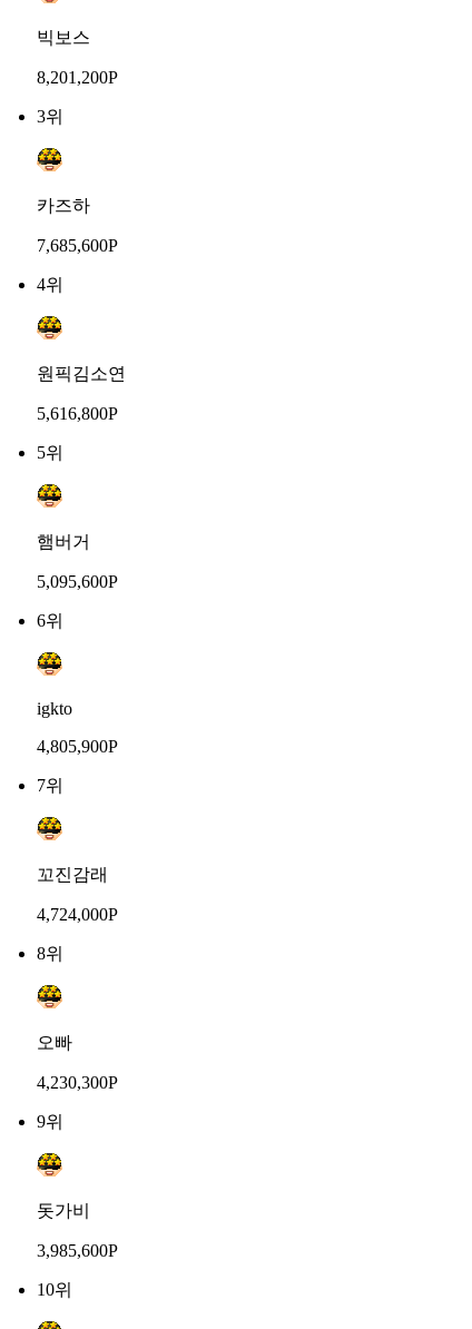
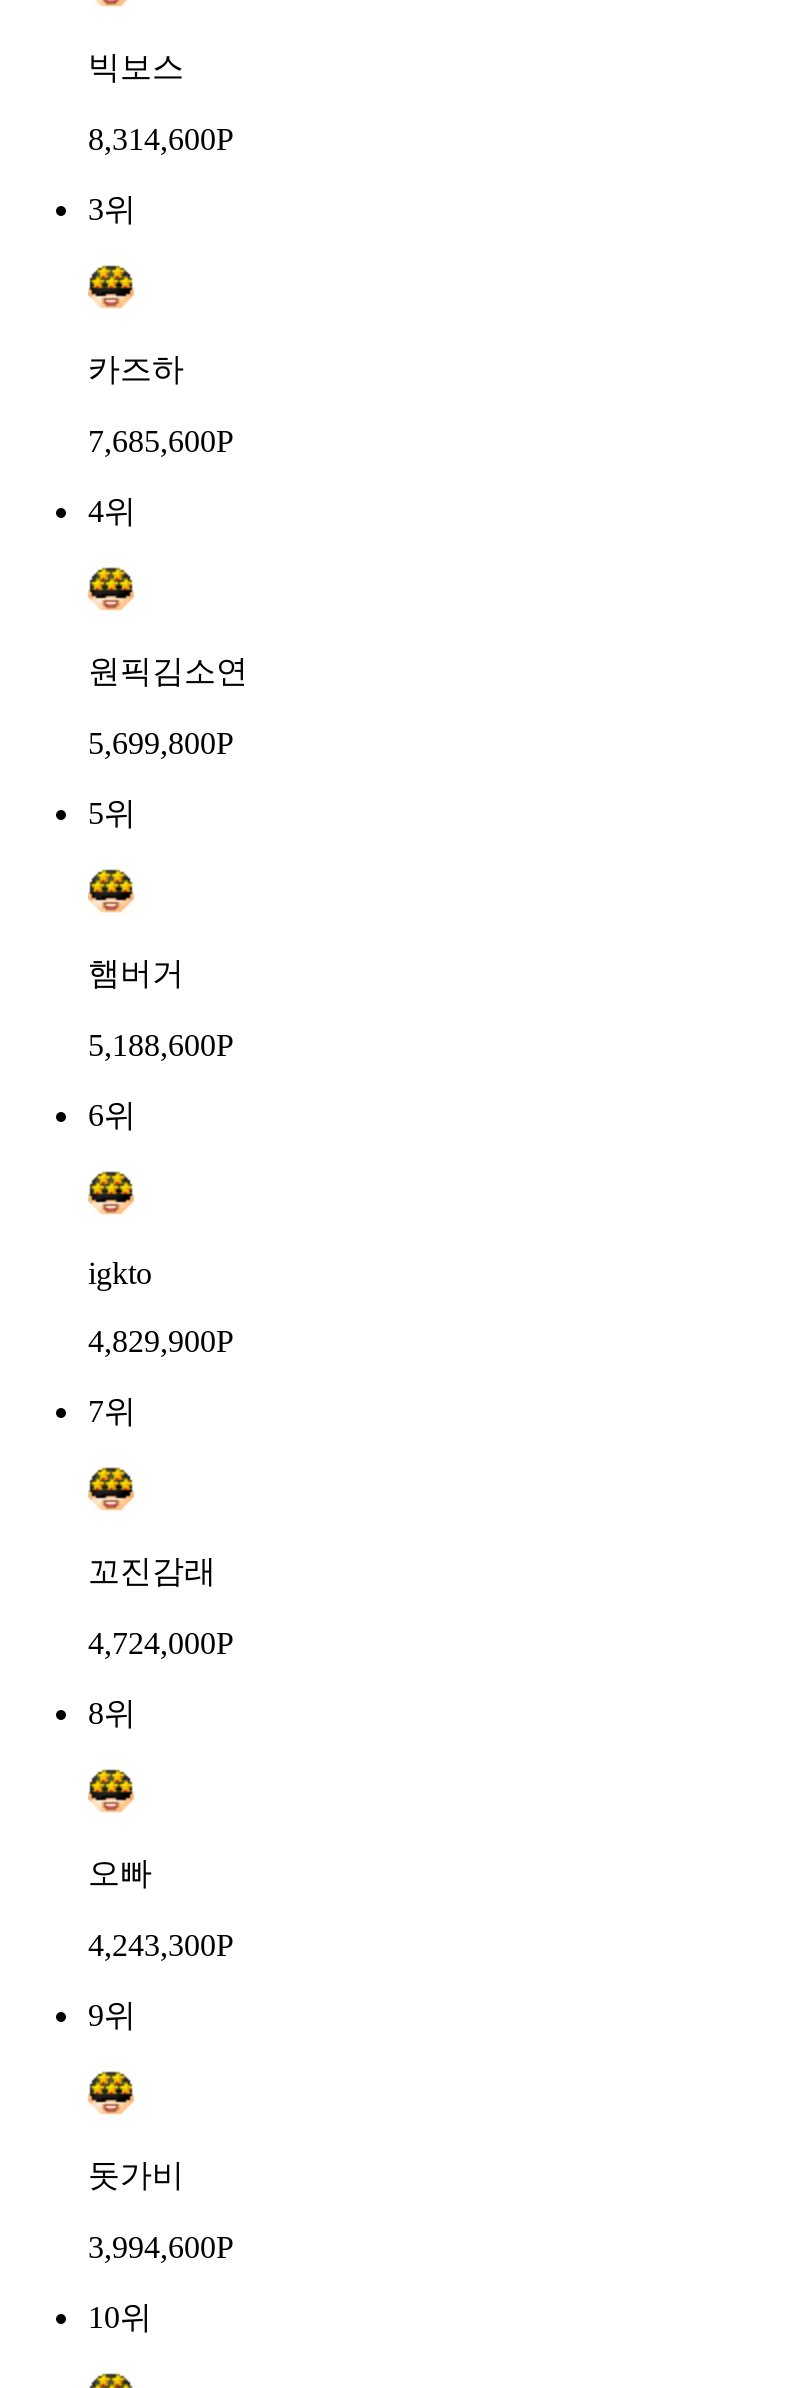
[37,68,118,87] 8,201,200P -> [88,123,234,157] 8,314,600P
[37,404,118,423] 5,616,800P -> [88,727,234,761] 5,699,800P
[37,573,118,591] 5,095,600P -> [88,1029,234,1063] 5,188,600P
[37,737,118,756] 4,805,900P -> [88,1325,234,1359] 4,829,900P
[37,1073,118,1092] 4,230,300P -> [88,1929,234,1963] 4,243,300P
[37,1242,118,1260] 3,985,600P -> [88,2231,234,2265] 3,994,600P

